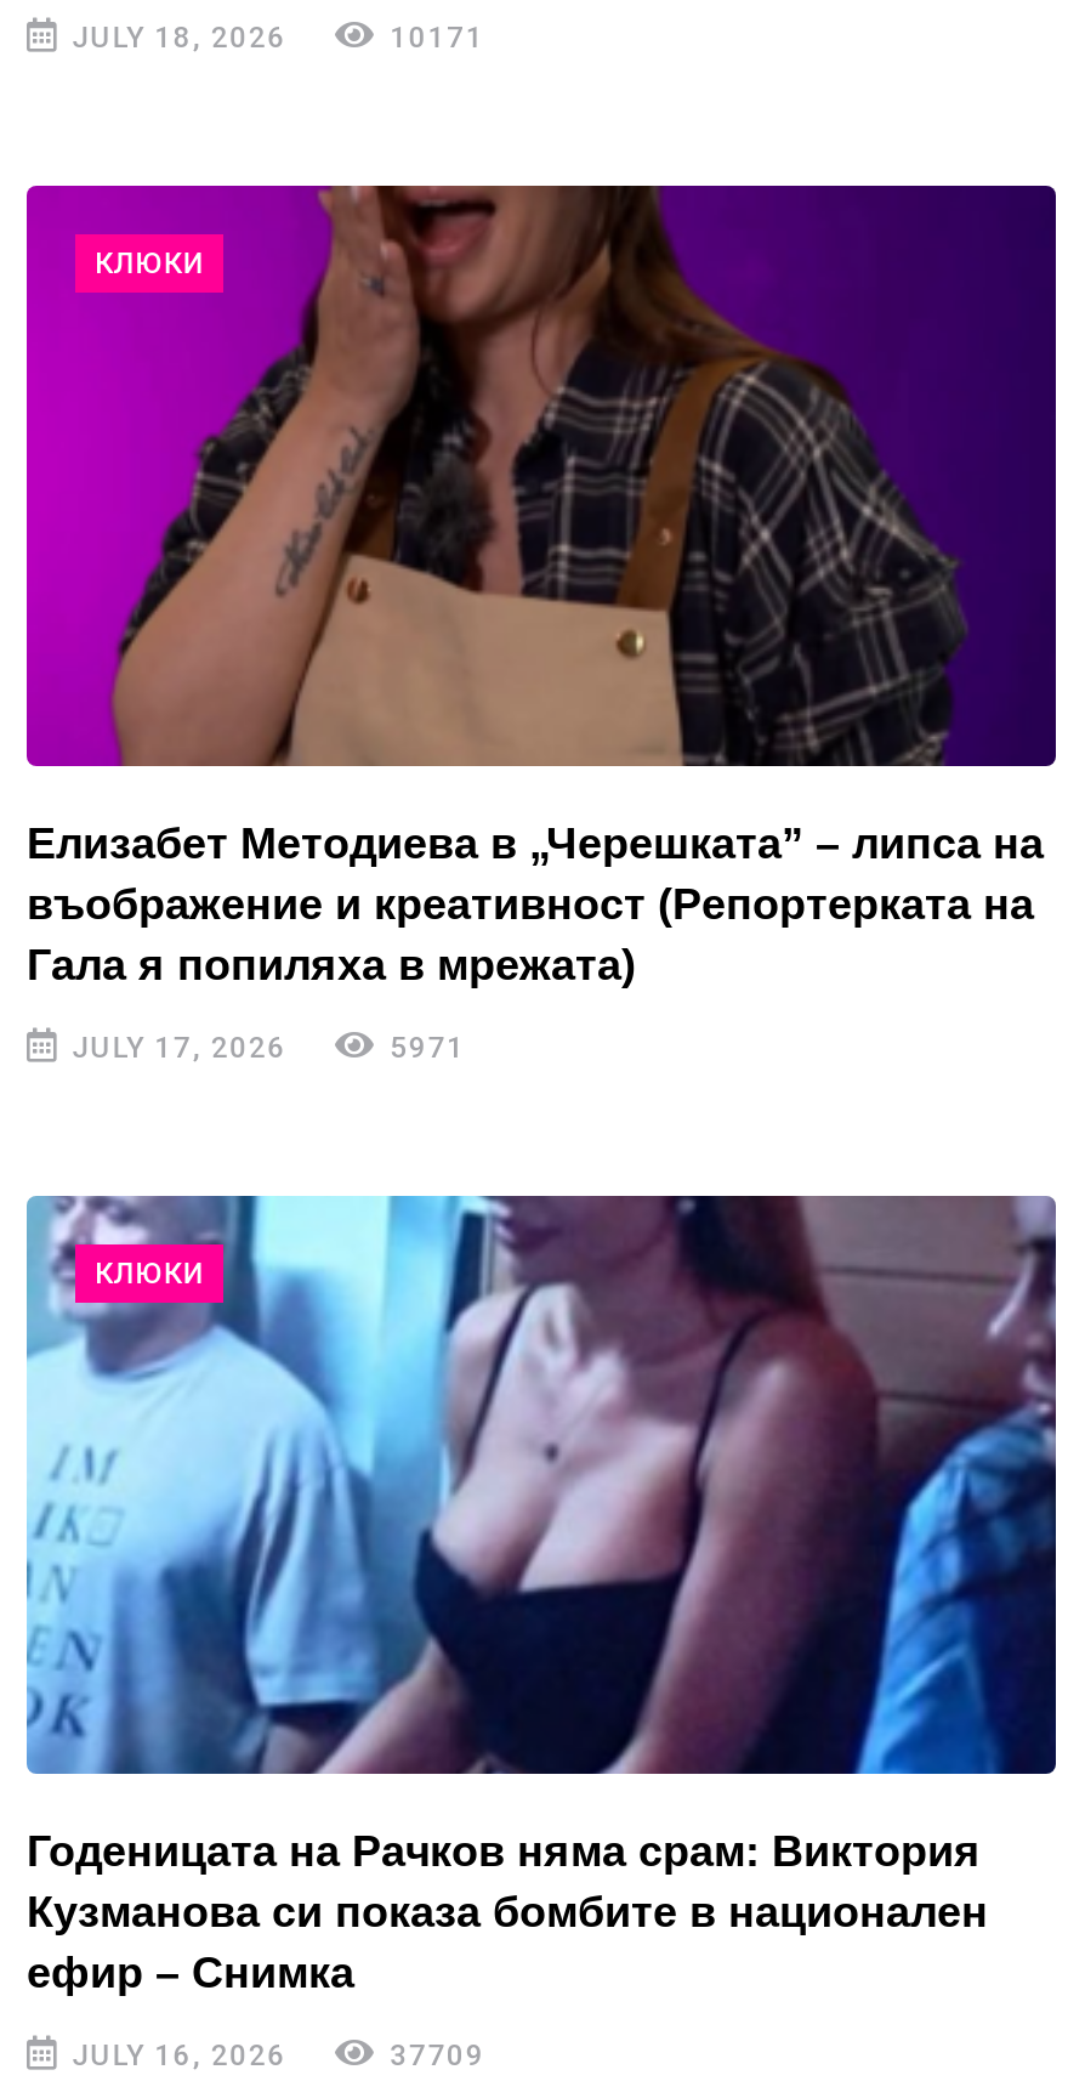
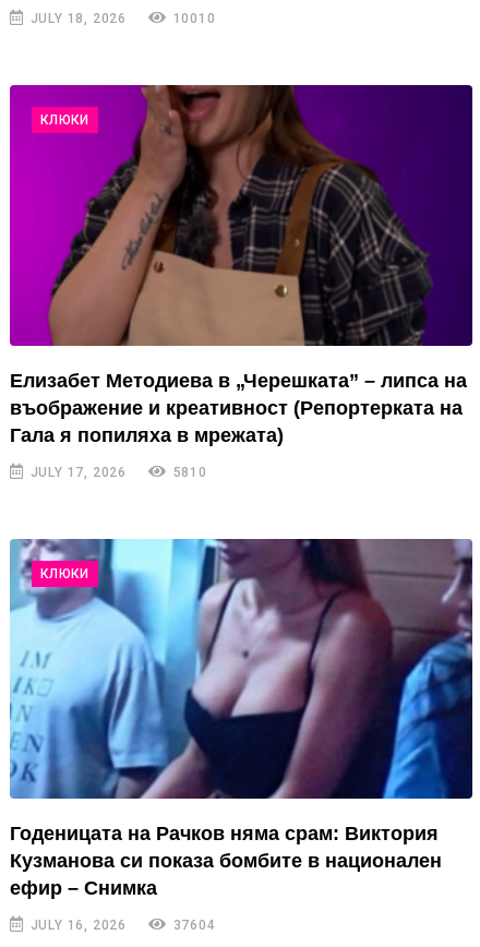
[381,21,484,55] 10171 -> [169,11,216,26] 10010
[381,1030,466,1064] 5971 -> [169,464,207,480] 5810
[381,2039,484,2073] 37709 -> [169,918,216,933] 37604

